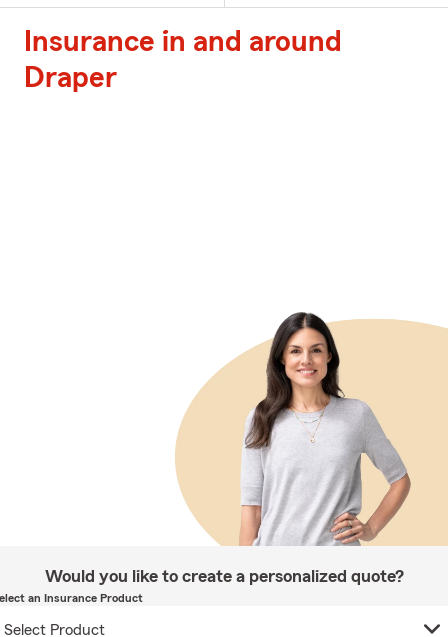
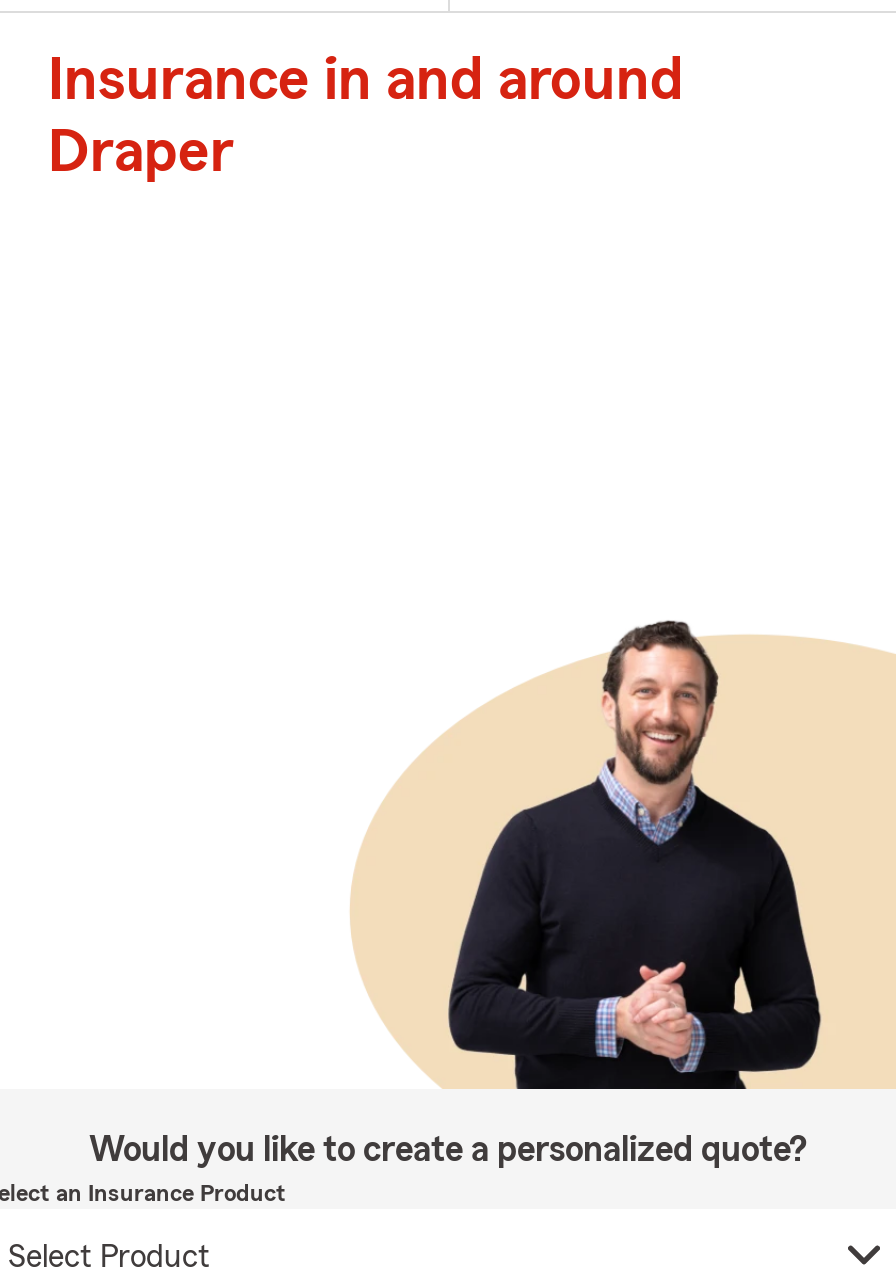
[224,311,411,546] [image] -> [446,619,822,1091] [image]

